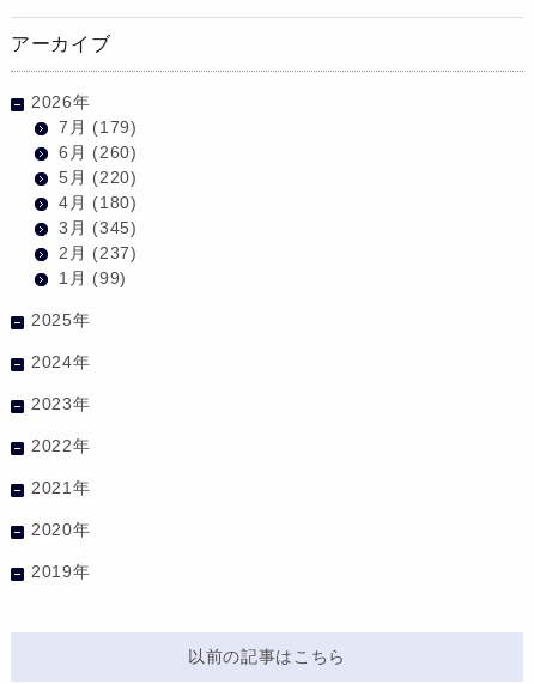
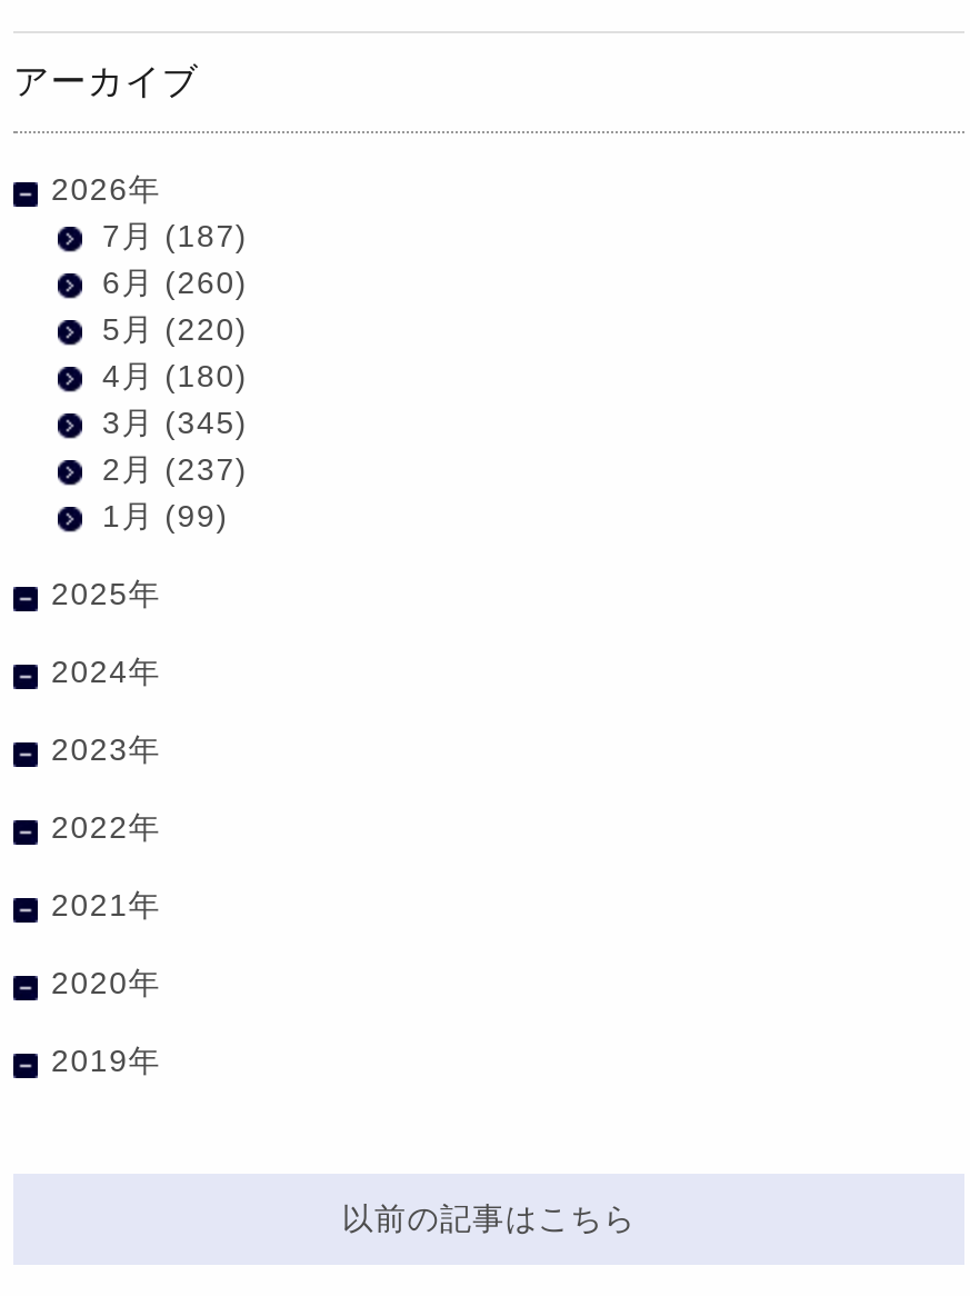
[59,117,137,136] 7月(179) -> [102,217,248,253] 7月(187)

